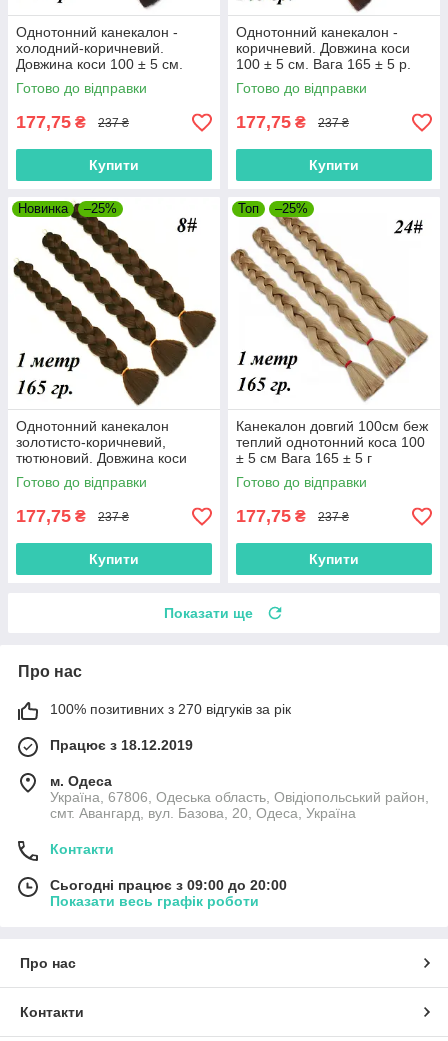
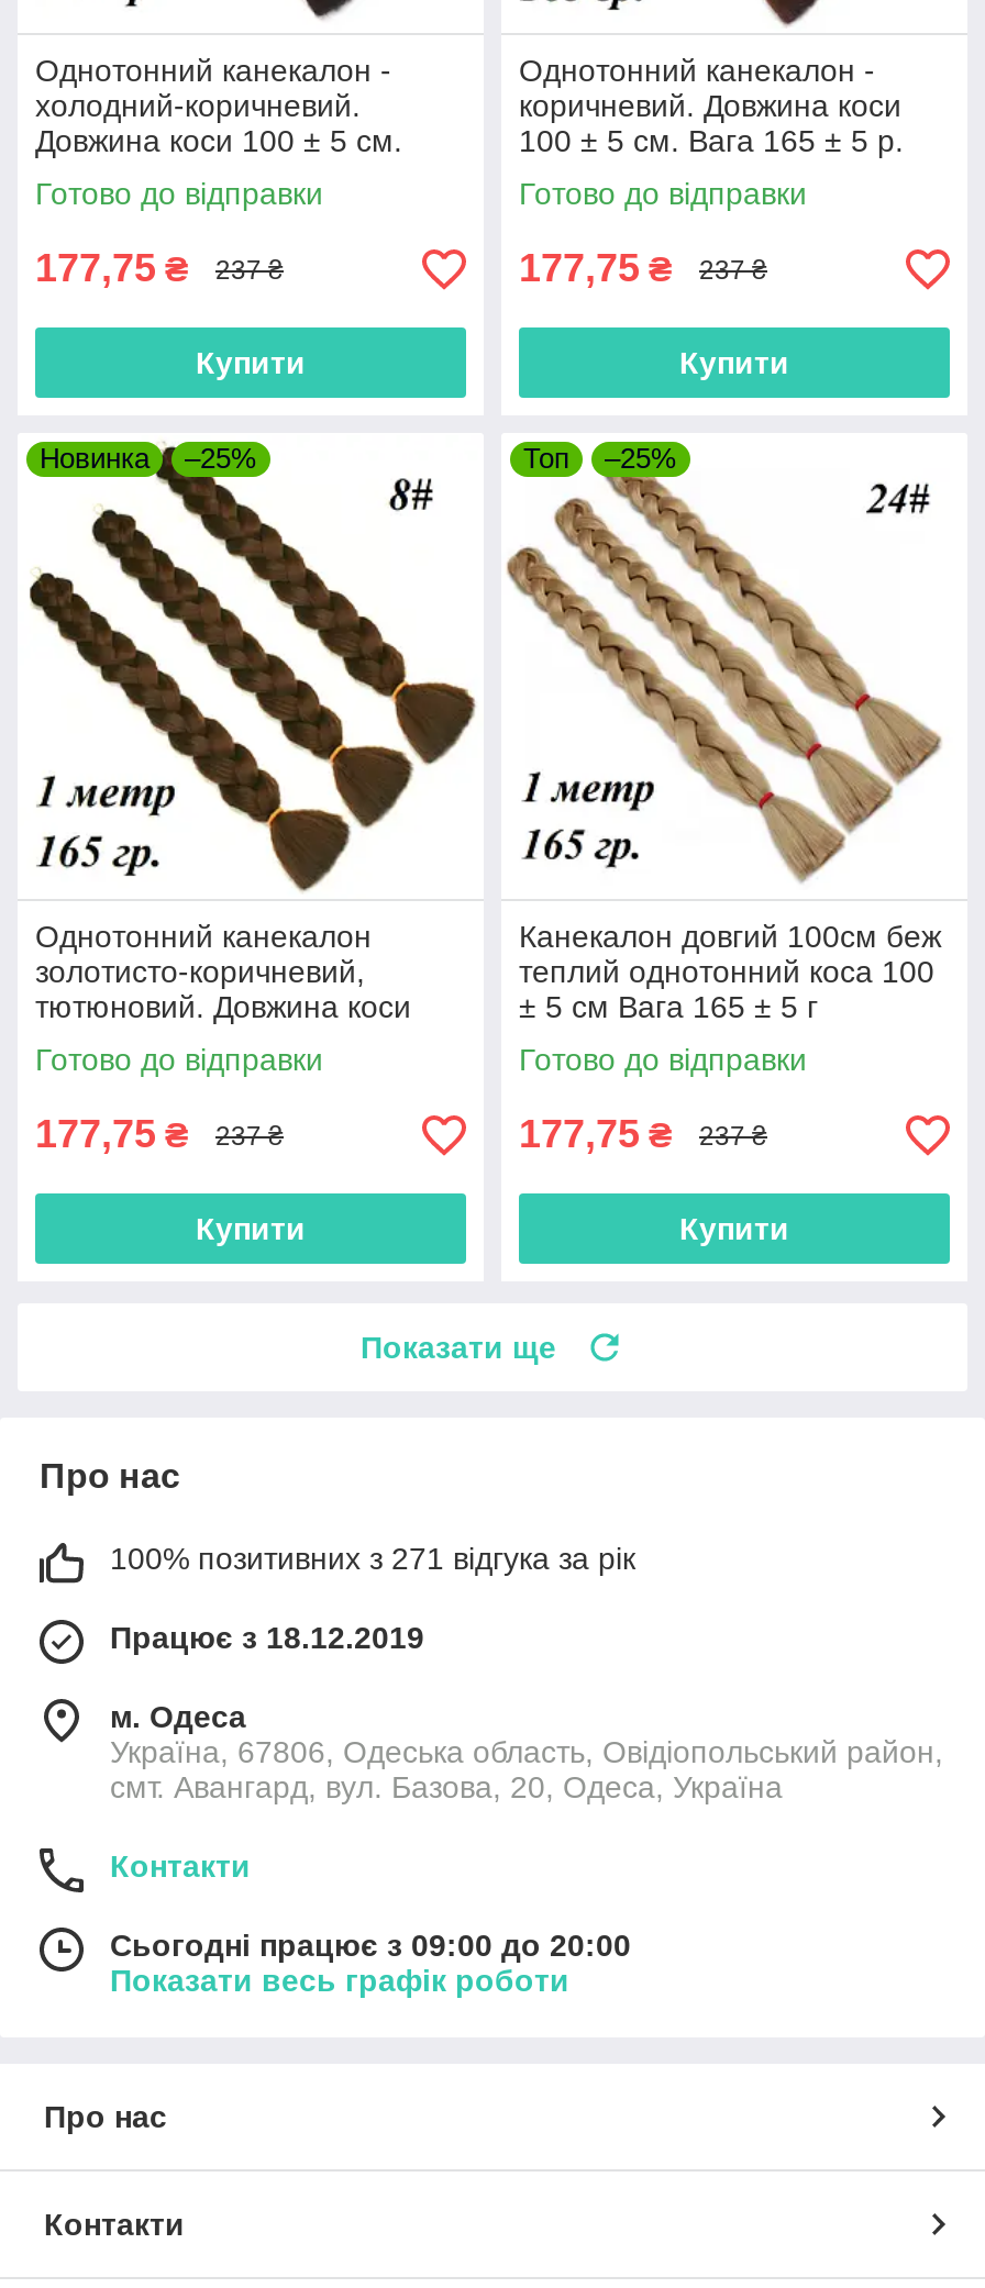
[50,701,291,717] 100% позитивних з 270 відгуків за рік -> [110,1542,635,1577] 100% позитивних з 271 відгука за рік

